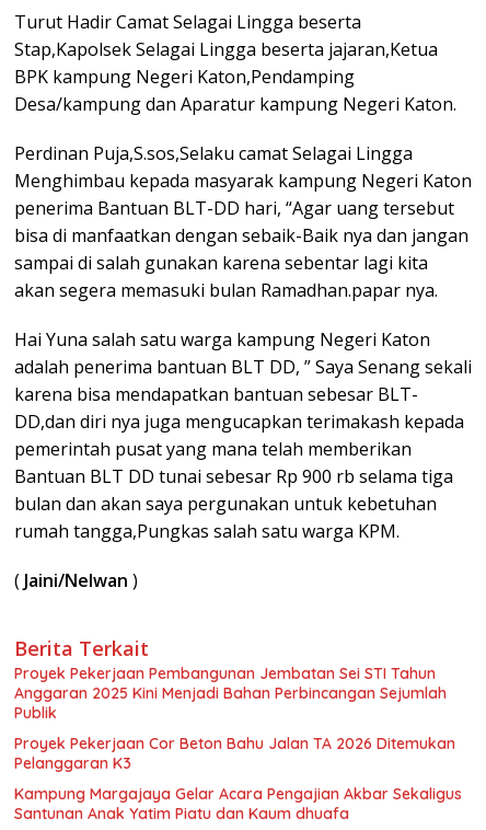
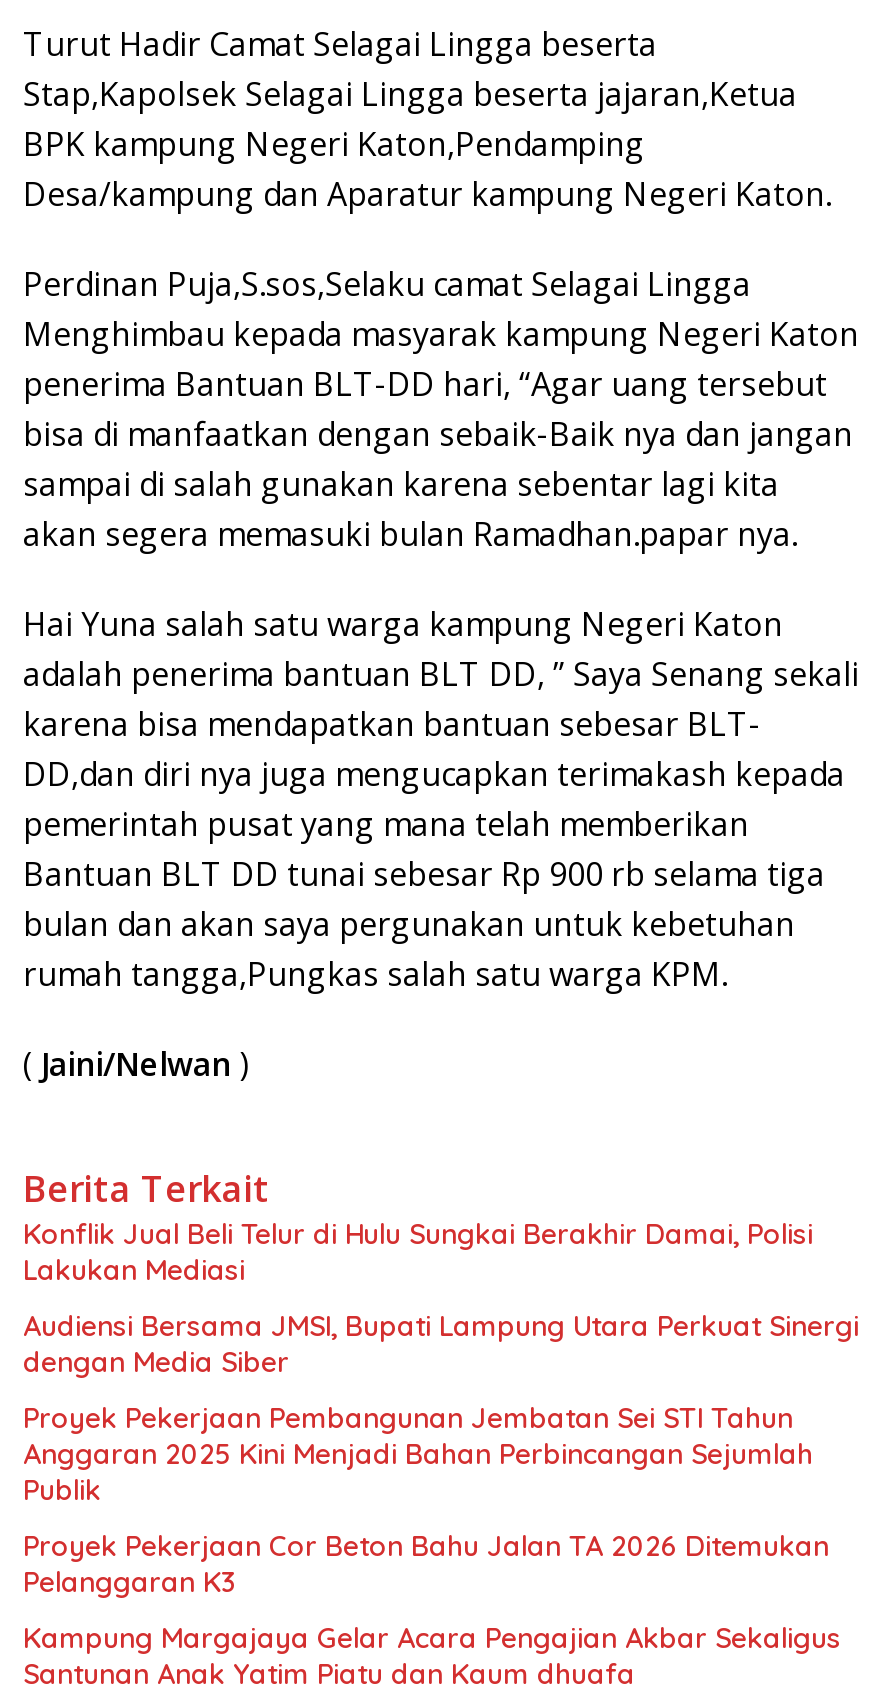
none -> [23,1216,859,1380] Konflik Jual Beli Telur di Hulu Sungkai Berakhir Damai, Polisi | Lakukan Mediasi | Audiensi Bersama JMSI, Bupati Lampung Utara Perkuat Sinergi | dengan Media Siber

